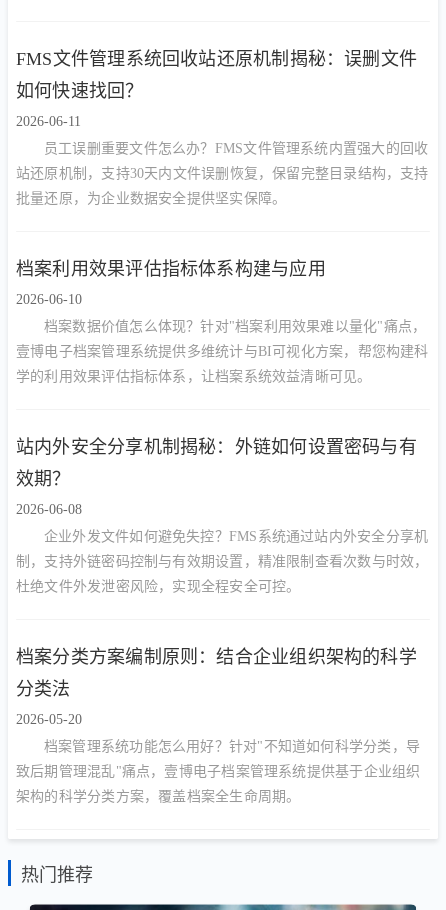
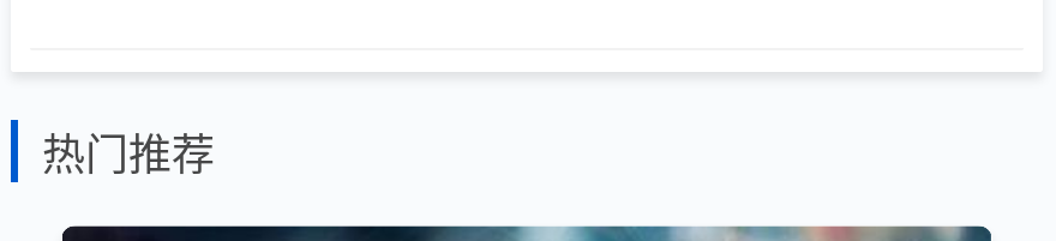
[16,49,429,206] FMS文件管理系统回收站还原机制揭秘：误删文件 | 如何快速找回？ | 2026-06-11 | 员工误删重要文件怎么办？FMS文件管理系统内置强大的回收 | 站还原机制，支持30天内文件误删恢复，保留完整目录结构，支持 | 批量还原，为企业数据安全提供坚实保障。 -> none
[16,259,429,384] 档案利用效果评估指标体系构建与应用 | 2026-06-10 | 档案数据价值怎么体现？针对"档案利用效果难以量化"痛点， | 壹博电子档案管理系统提供多维统计与BI可视化方案，帮您构建科 | 学的利用效果评估指标体系，让档案系统效益清晰可见。 -> none
[16,437,428,594] 站内外安全分享机制揭秘：外链如何设置密码与有 | 效期？ | 2026-06-08 | 企业外发文件如何避免失控？FMS系统通过站内外安全分享机 | 制，支持外链密码控制与有效期设置，精准限制查看次数与时效， | 杜绝文件外发泄密风险，实现全程安全可控。 -> none
[16,647,420,804] 档案分类方案编制原则：结合企业组织架构的科学 | 分类法 | 2026-05-20 | 档案管理系统功能怎么用好？针对"不知道如何科学分类，导 | 致后期管理混乱"痛点，壹博电子档案管理系统提供基于企业组织 | 架构的科学分类方案，覆盖档案全生命周期。 -> none

